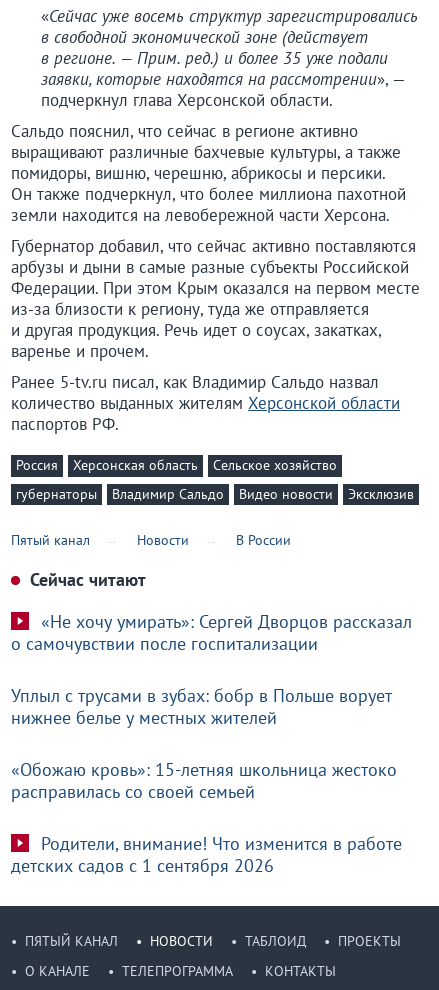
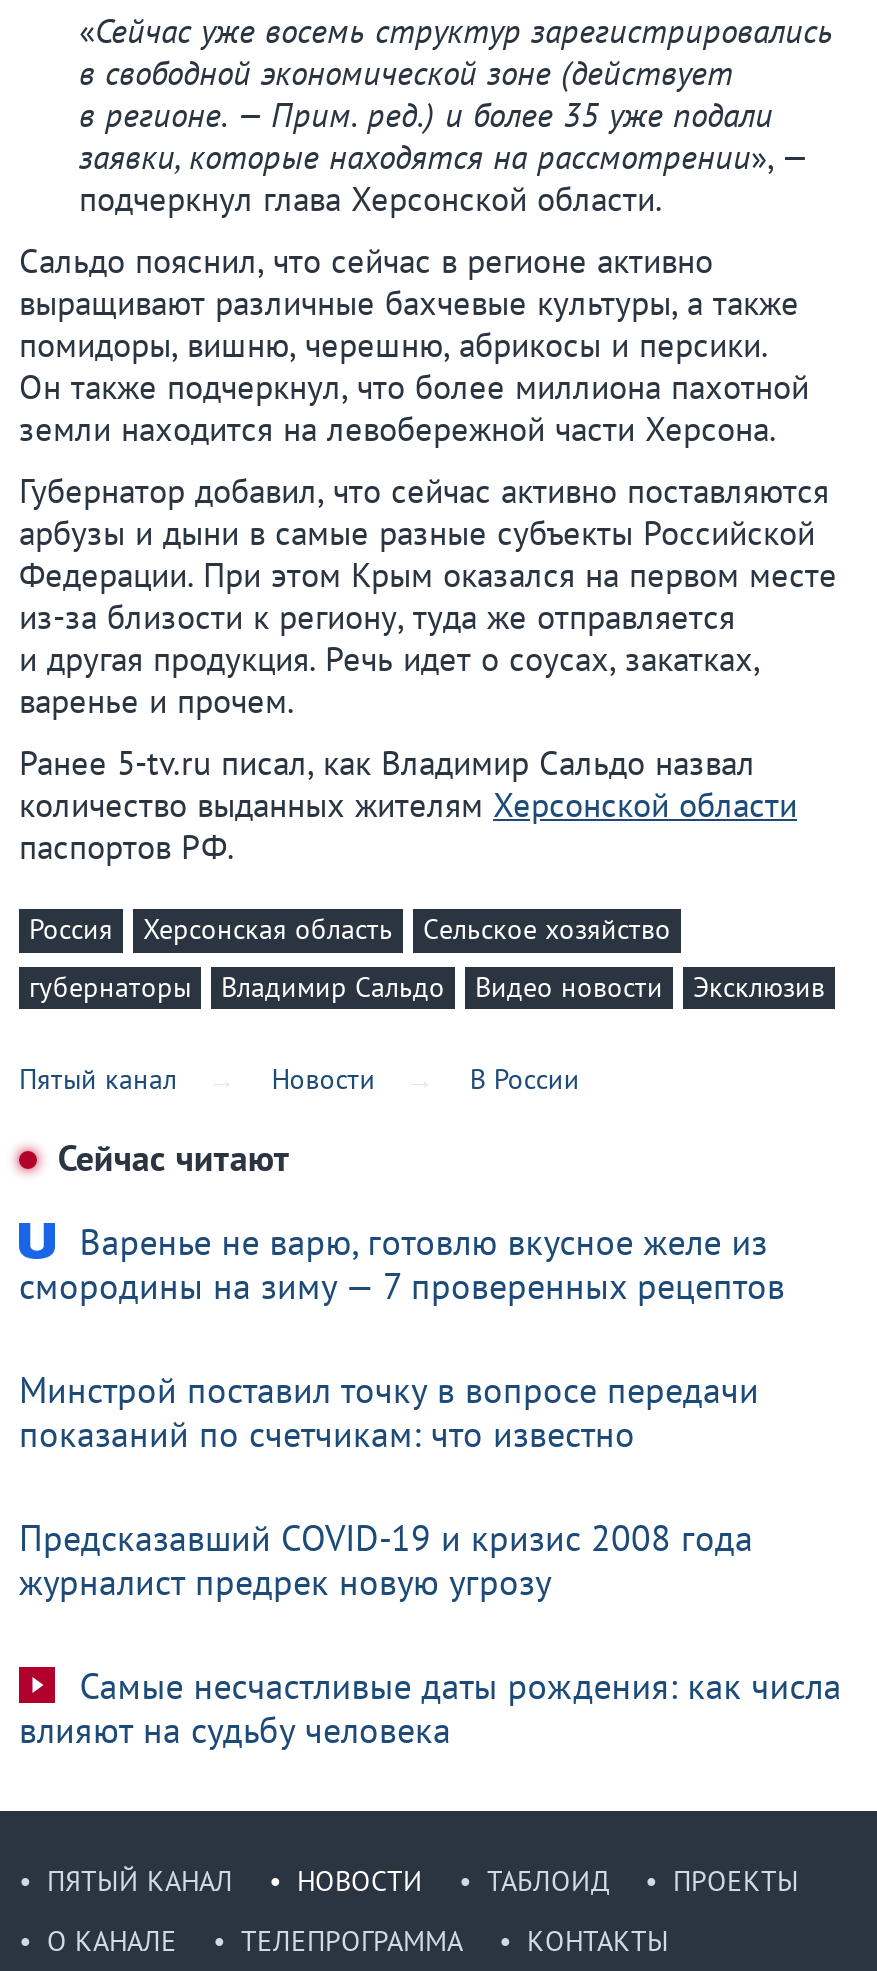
[11,610,412,655] «Не хочу умирать»: Сергей Дворцов рассказал | о самочувствии после госпитализации -> [19,1220,785,1310] Варенье не варю, готовлю вкусное желе из | смородины на зиму — 7 проверенных рецептов
[11,684,392,729] Уплыл с трусами в зубах: бобр в Польше ворует | нижнее белье у местных жителей -> [19,1368,759,1458] Минстрой поставил точку в вопросе передачи | показаний по счетчикам: что известно
[11,758,397,803] «Обожаю кровь»: 15-летняя школьница жестоко | расправилась со своей семьей -> [19,1516,753,1606] Предсказавший COVID-19 и кризис 2008 года | журналист предрек новую угрозу
[11,832,402,877] Родители, внимание! Что изменится в работе | детских садов с 1 сентября 2026 -> [19,1664,841,1754] Самые несчастливые даты рождения: как числа | влияют на судьбу человека

